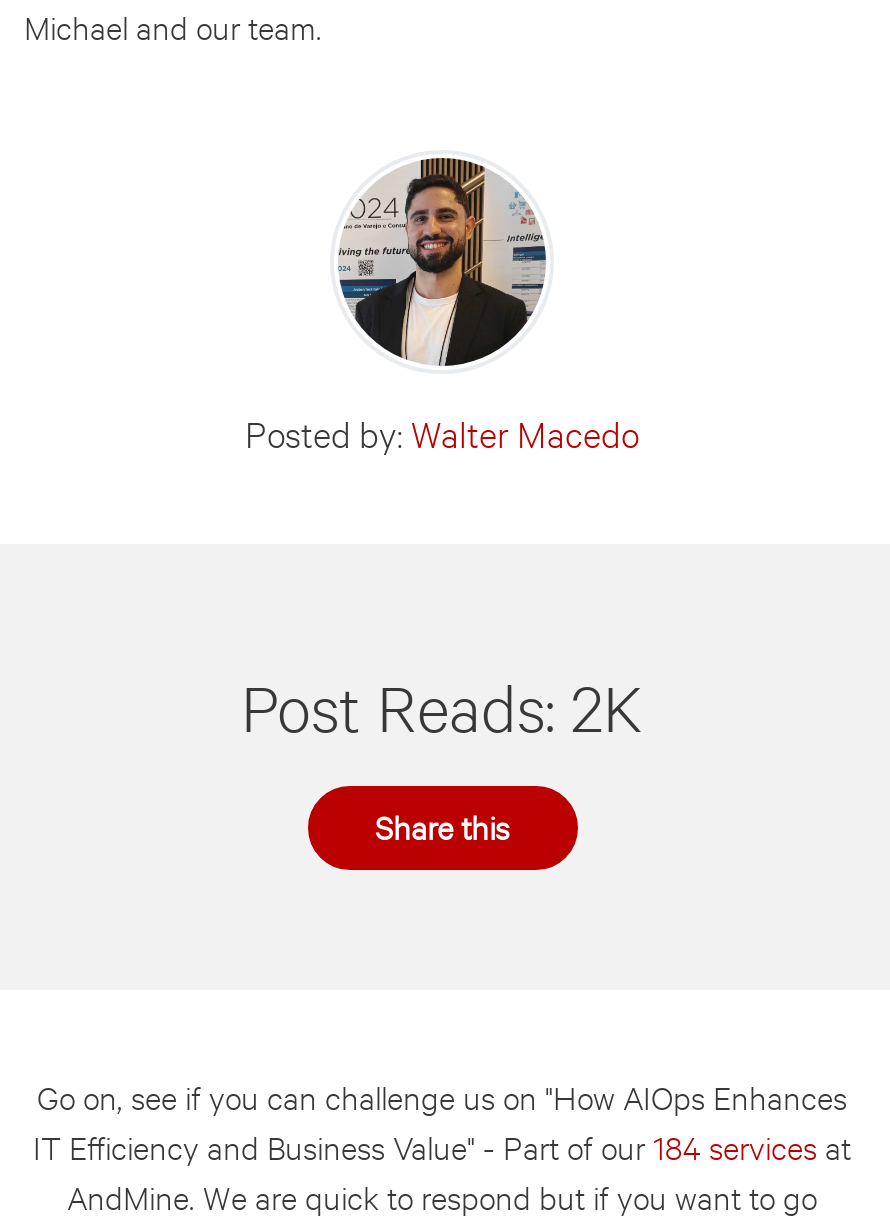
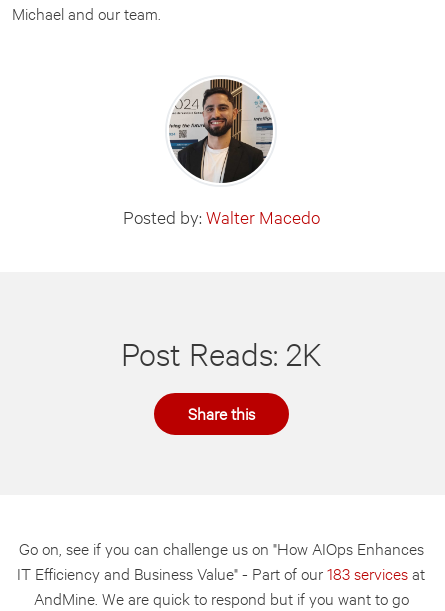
[33,1123,851,1165] IT Efficiency and Business Value" - Part of our 184 services at -> [17,562,425,583] IT Efficiency and Business Value" - Part of our 183 services at

